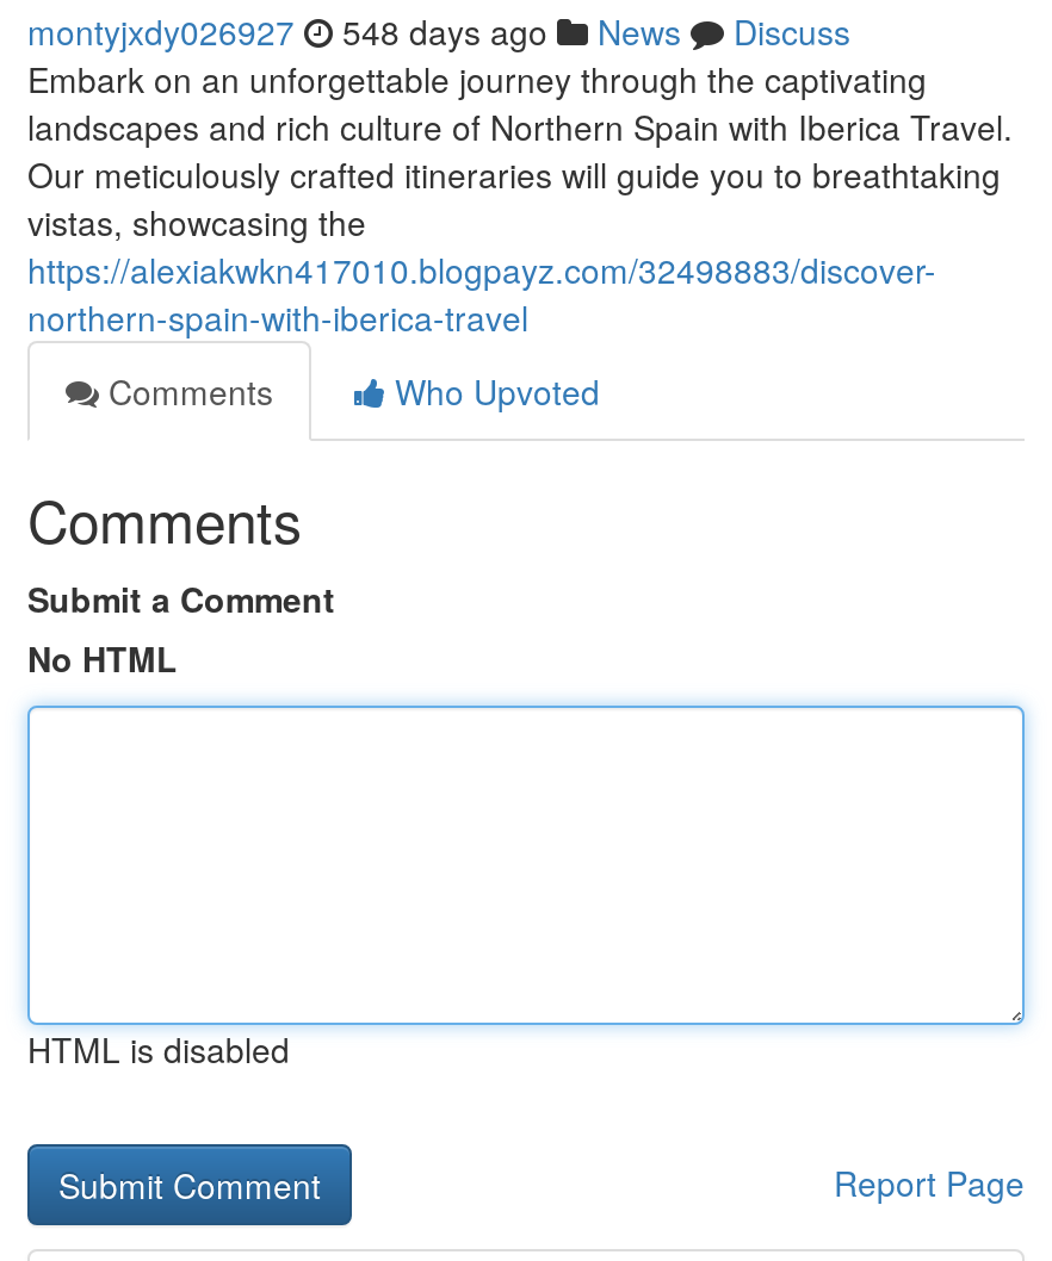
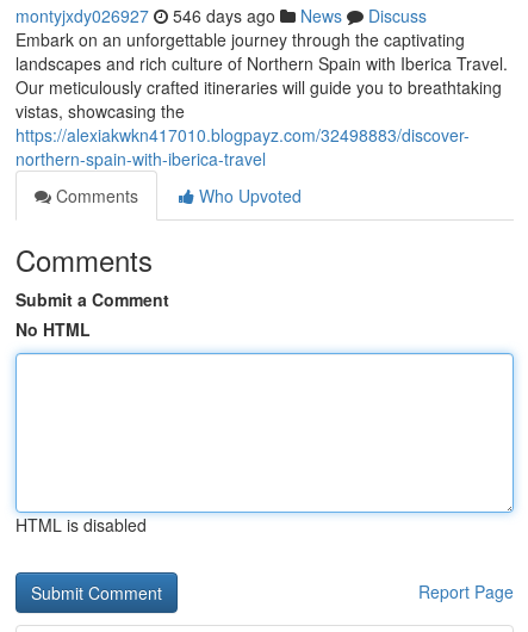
[27,7,850,55] montyjxdy026927 548 days ago News Discuss -> [15,4,427,27] montyjxdy026927 546 days ago News Discuss

